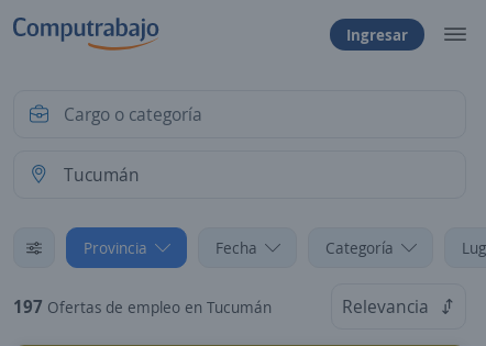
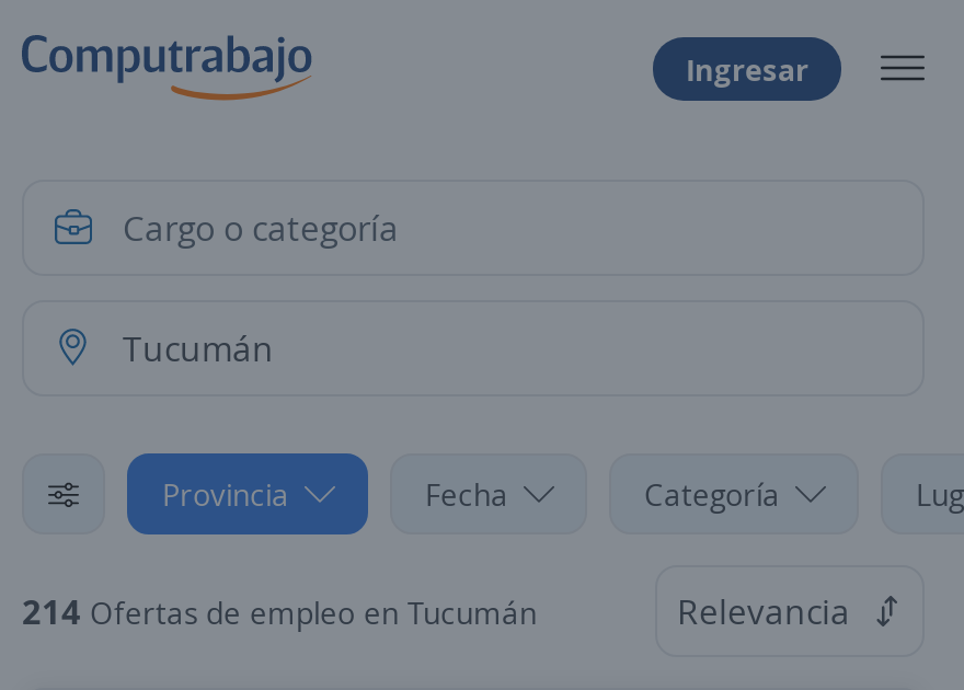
[13,294,272,319] 197 Ofertas de empleo en Tucumán -> [22,587,537,635] 214 Ofertas de empleo en Tucumán

